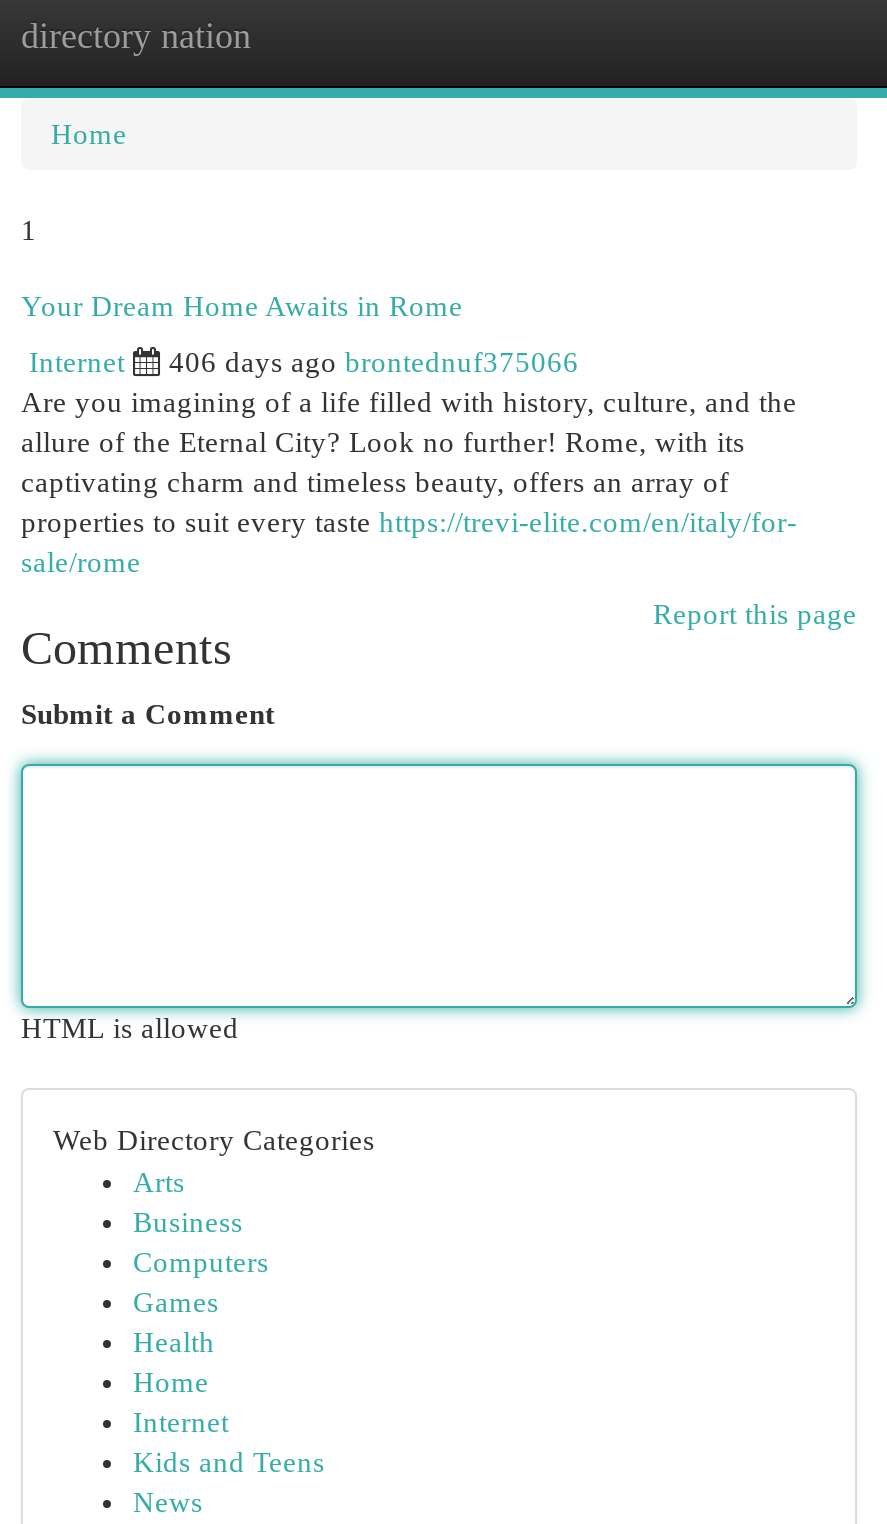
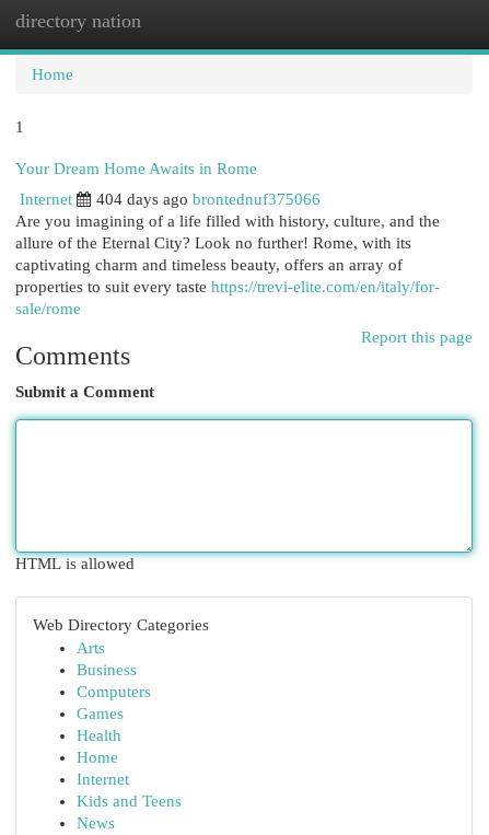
[169,346,579,378] 406 days ago brontednuf375066 -> [96,190,321,208] 404 days ago brontednuf375066

